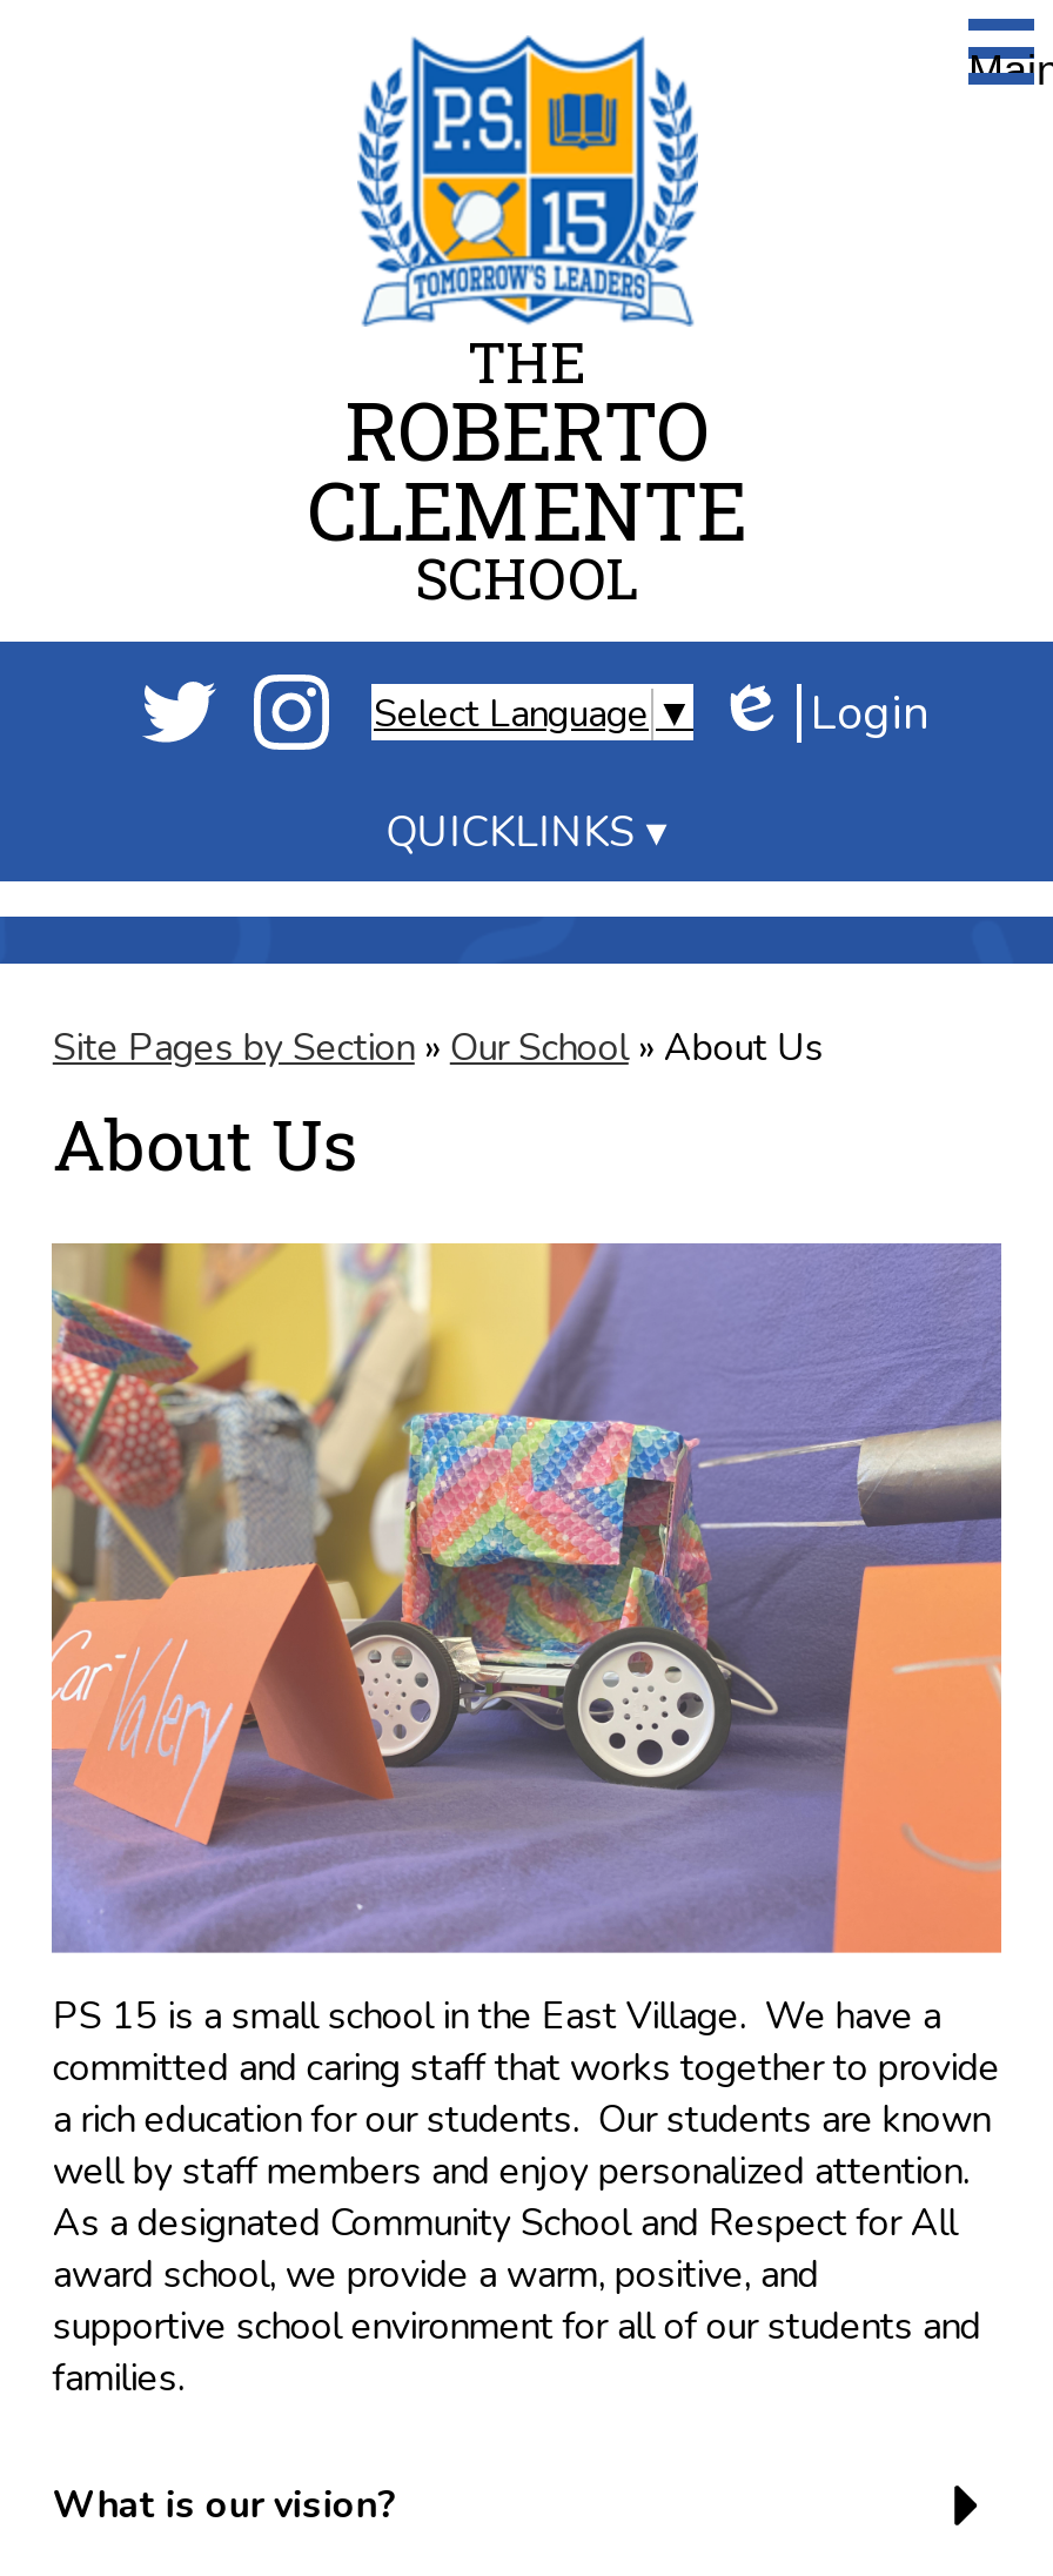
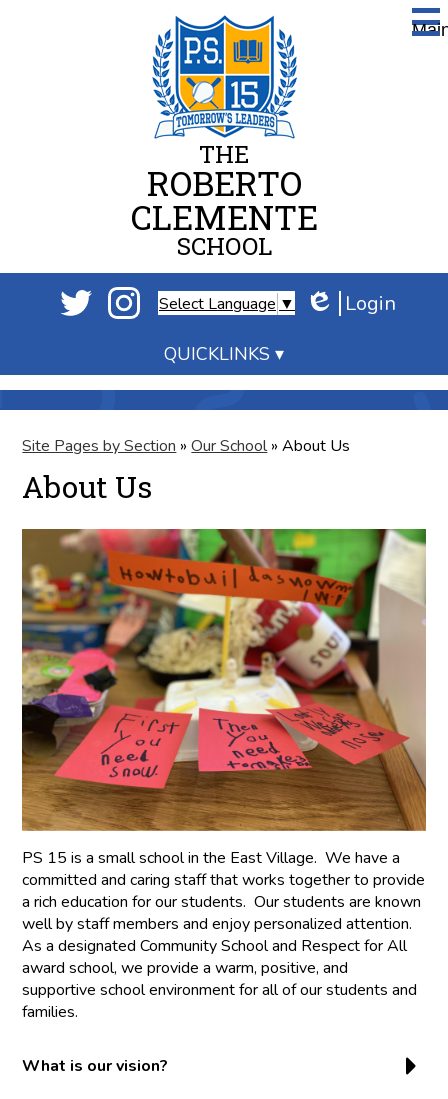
[49,1241,1004,1956] [image] -> [21,528,427,832] [image]

